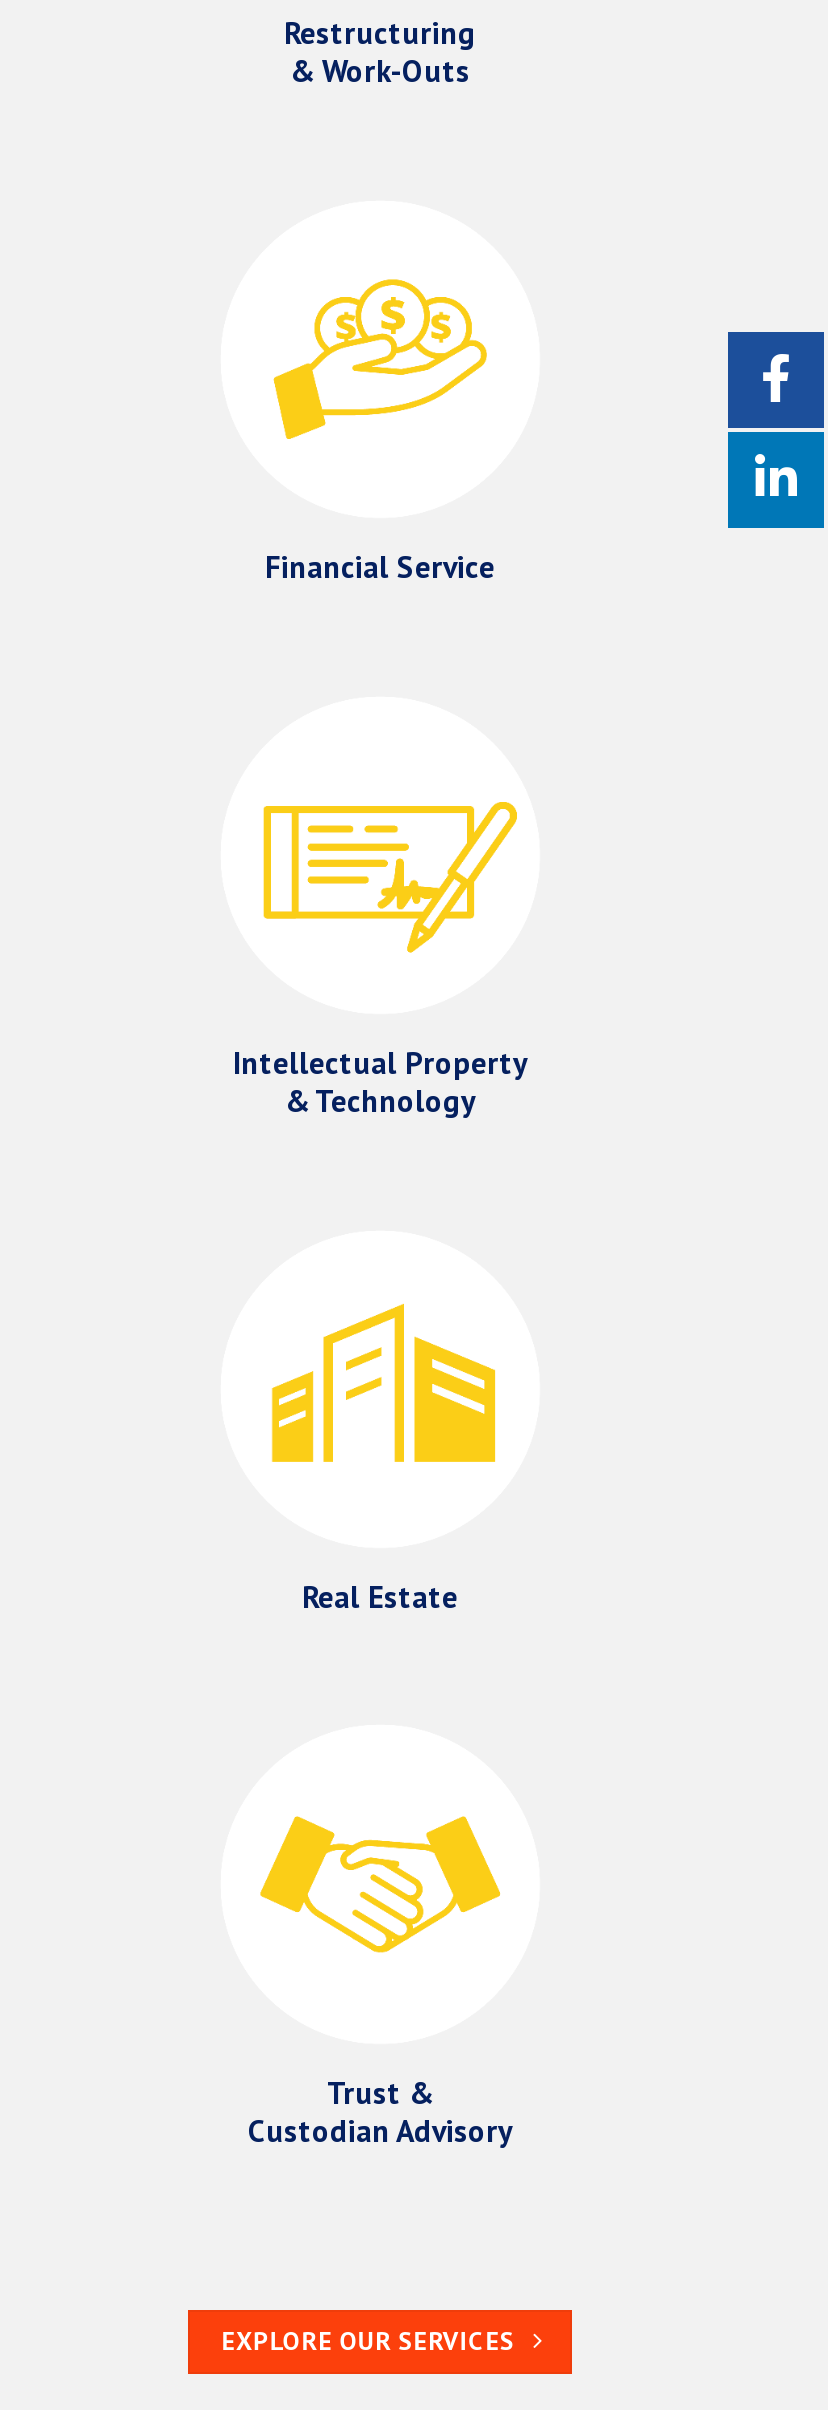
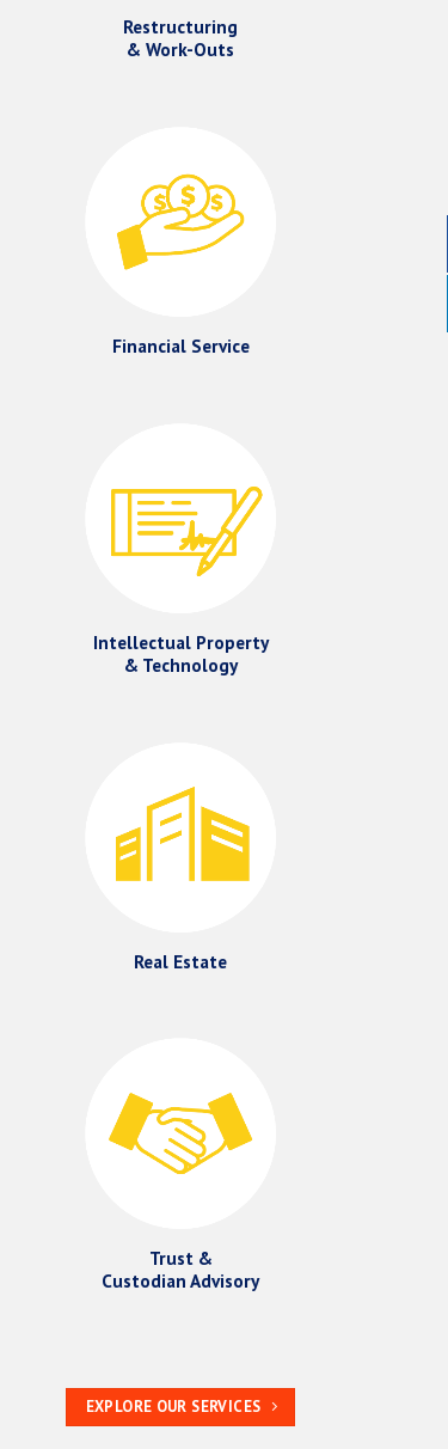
[726,330,822,542] [image] -> none

